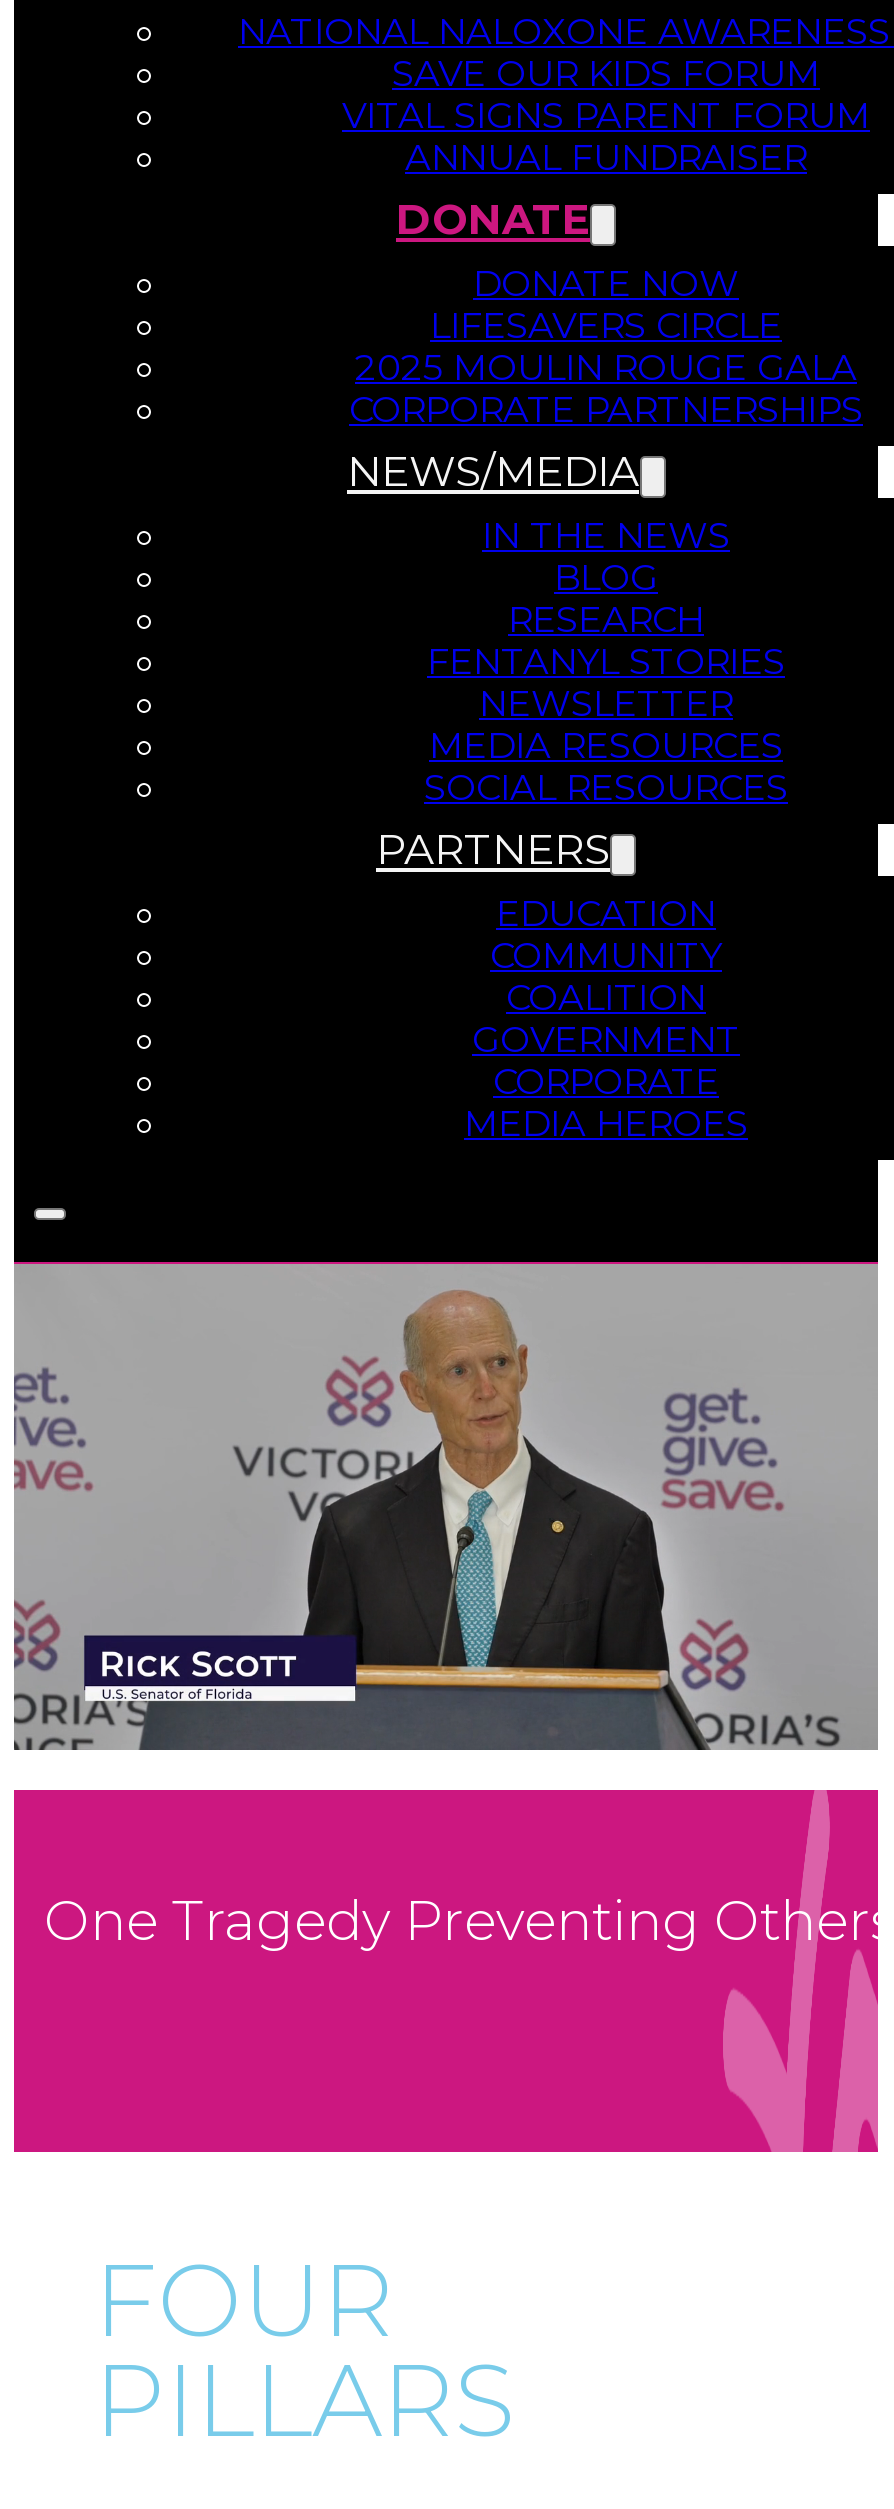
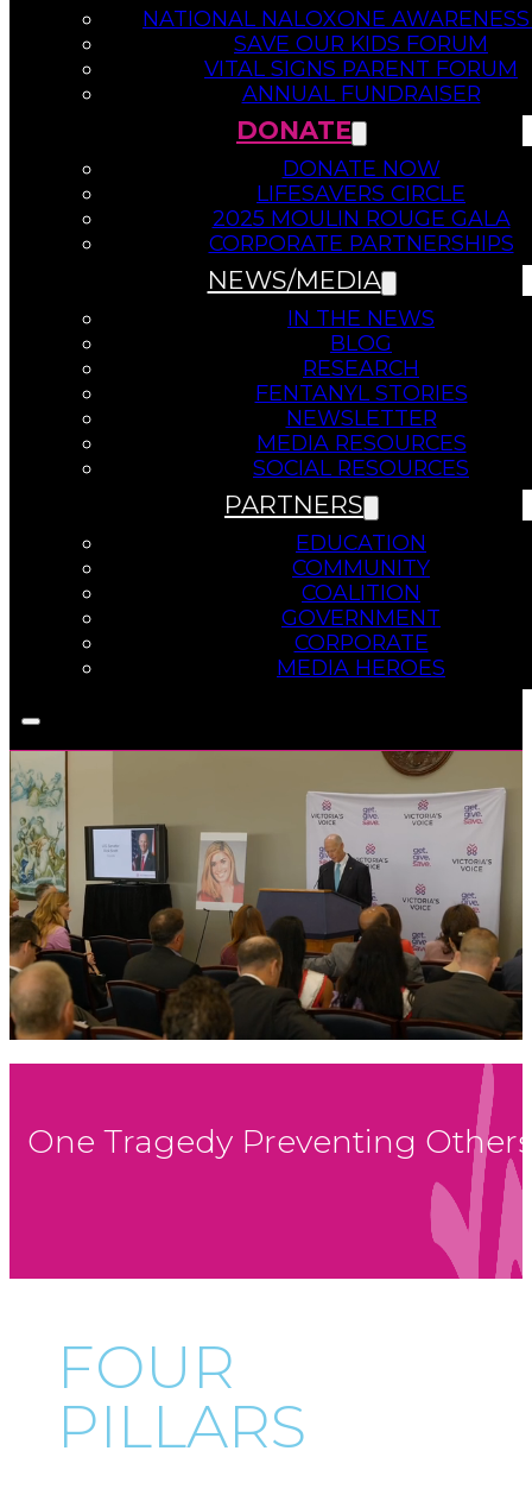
[12,1262,878,1752] [image] -> [9,750,522,1041] [image]

